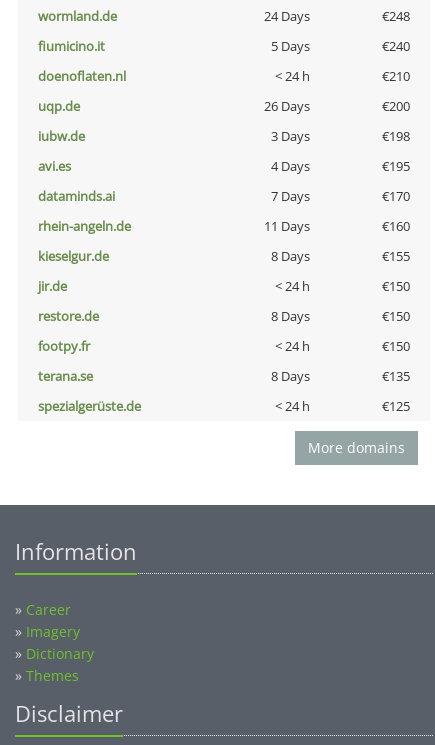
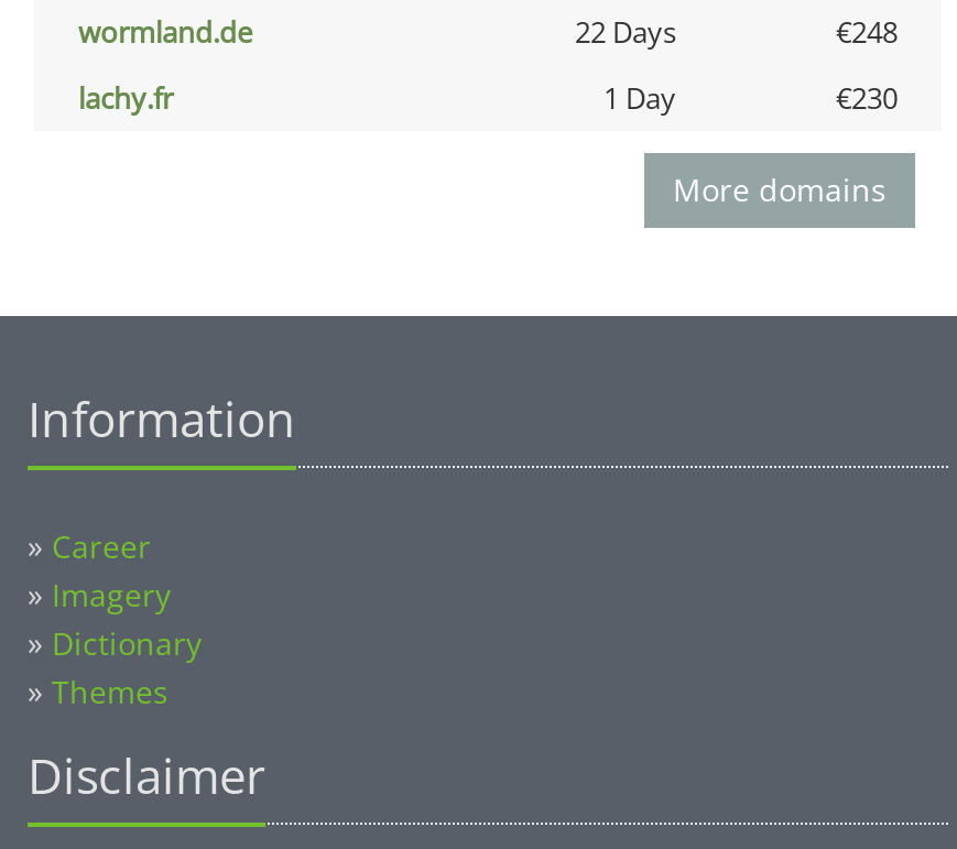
[263,7,309,25] 24 Days -> [575,12,676,52] 22 Days
[38,37,410,415] fiumicino.it | 5 Days | €240 | doenoflaten.nl | < 24 h | €210 | uqp.de | 26 Days | €200 | iubw.de | 3 Days | €198 | avi.es | 4 Days | €195 | dataminds.ai | 7 Days | €170 | rhein-angeln.de | 11 Days | €160 | kieselgur.de | 8 Days | €155 | jir.de | < 24 h | €150 | restore.de | 8 Days | €150 | footpy.fr | < 24 h | €150 | terana.se | 8 Days | €135 | spezialgerüste.de | < 24 h | €125 -> [78,78,898,118] lachy.fr | 1 Day | €230

